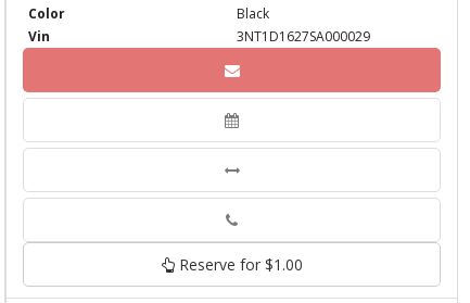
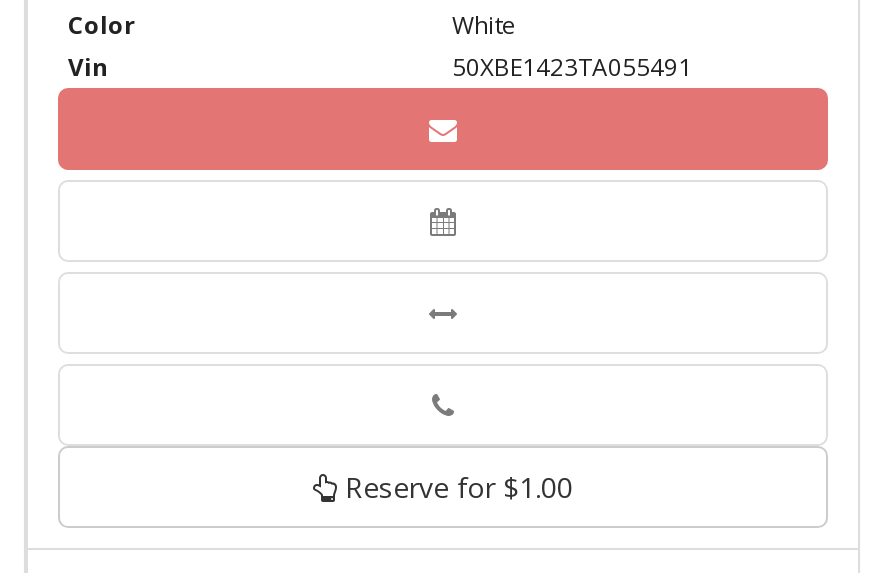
[237,4,269,22] Black -> [452,7,516,41] White
[237,27,370,45] 3NT1D1627SA000029 -> [452,49,692,83] 50XBE1423TA055491

